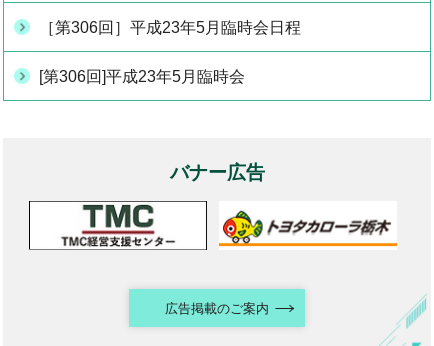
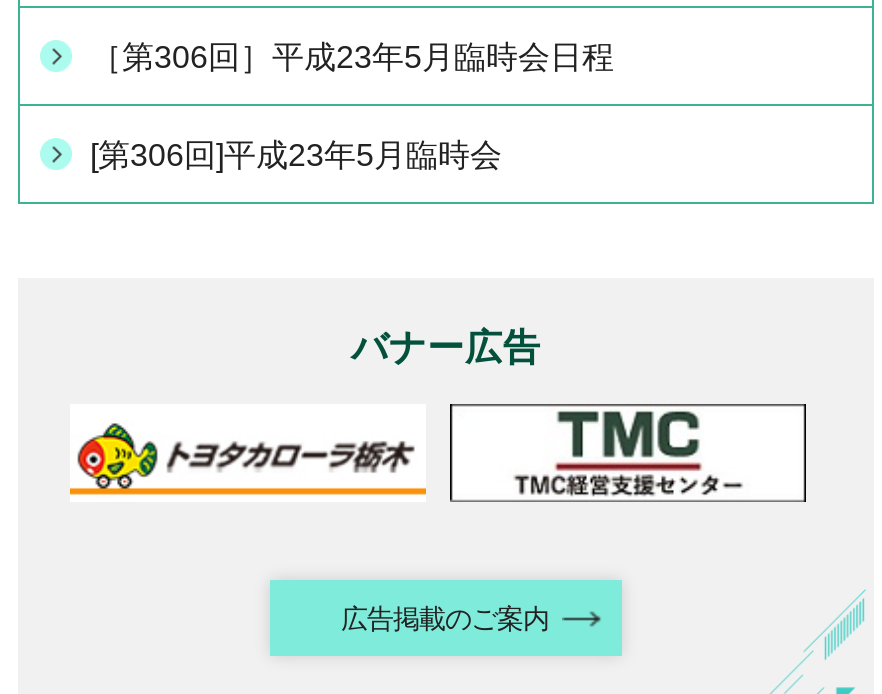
[28,200,208,251] [image] -> [68,404,428,502] [image]
[218,201,398,250] [image] -> [448,402,808,504] [image]

